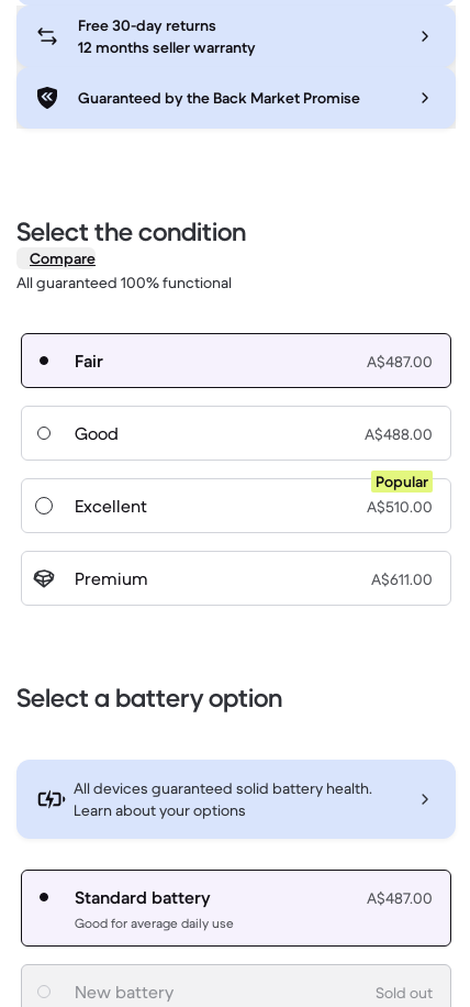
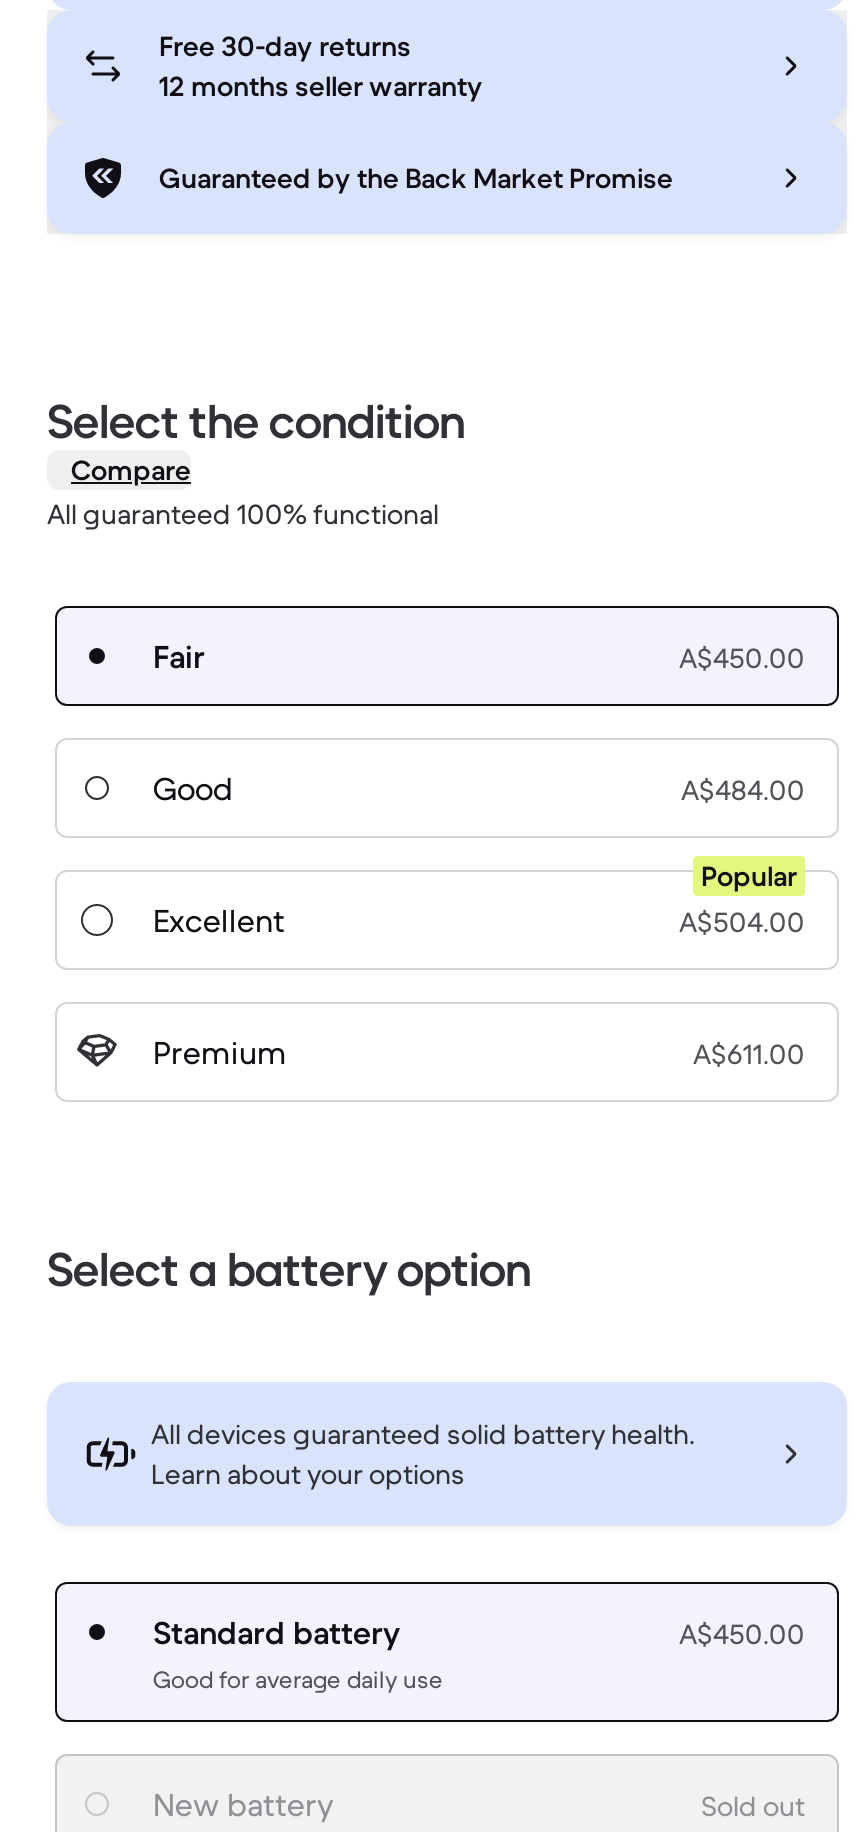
[367,352,433,372] A$487.00 -> [679,641,805,677] A$450.00
[365,425,433,445] A$488.00 -> [681,773,805,809] A$484.00
[367,497,433,517] A$510.00 -> [679,905,805,941] A$504.00
[367,889,433,908] A$487.00 -> [679,1617,805,1653] A$450.00

